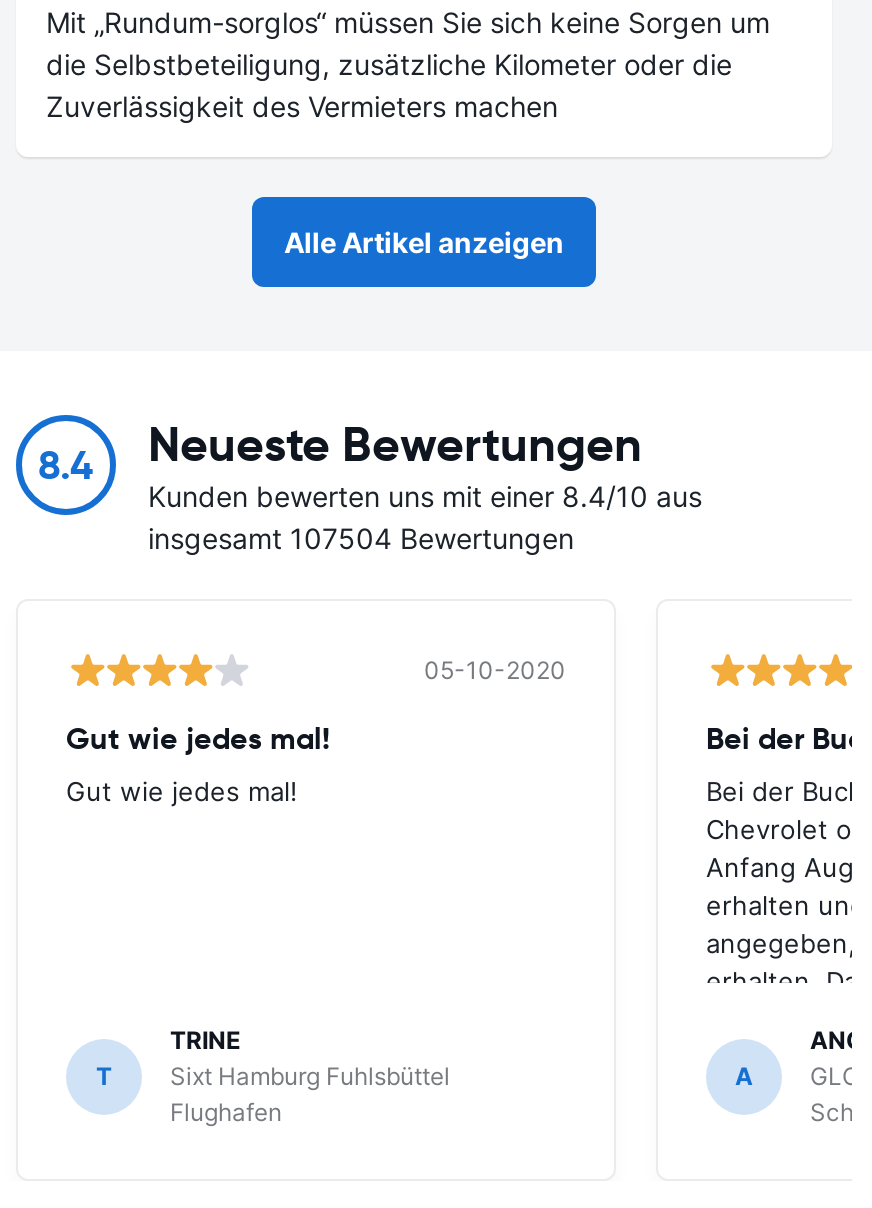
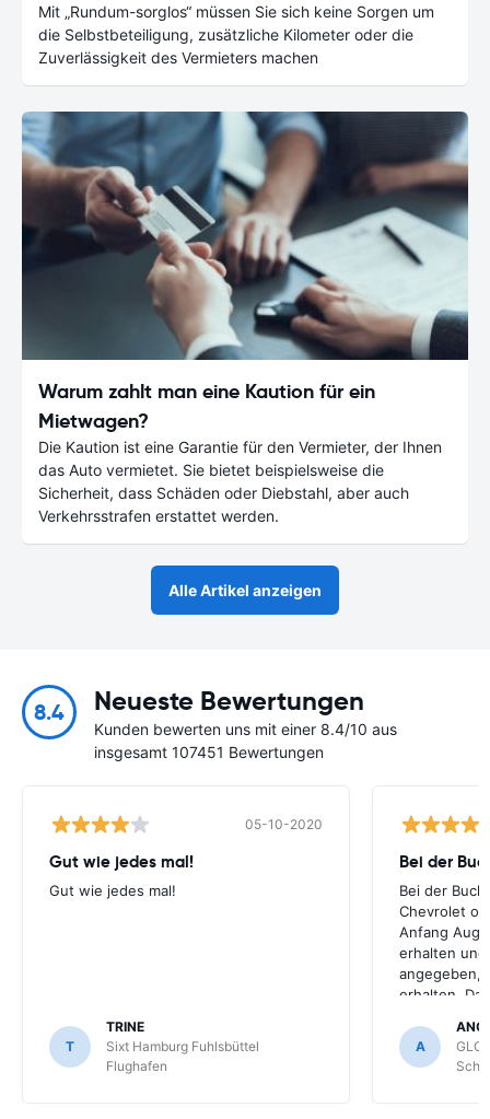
none -> [21,110,469,525] [image] | Warum zahlt man eine Kaution für ein | Mietwagen? | Die Kaution ist eine Garantie für den Vermieter, der Ihnen | das Auto vermietet. Sie bietet beispielsweise die | Sicherheit, dass Schäden oder Diebstahl, aber auch | Verkehrsstrafen erstattet werden.
[148,521,574,555] insgesamt 107504 Bewertungen -> [94,743,324,761] insgesamt 107451 Bewertungen

